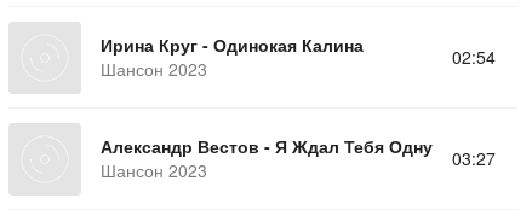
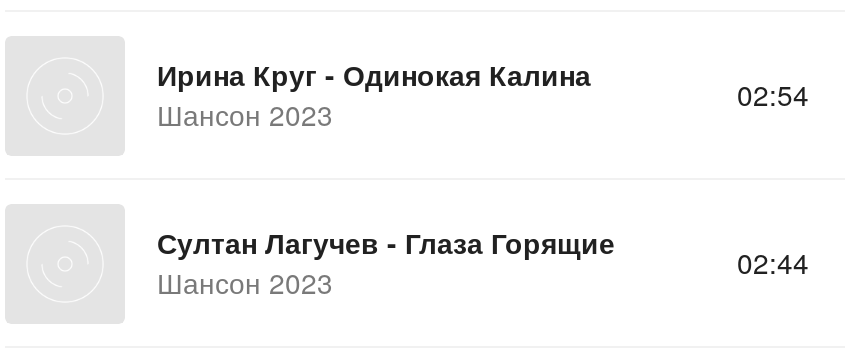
[101,134,496,170] 03:27 | Александр Вестов - Я Ждал Тебя Одну -> [157,222,809,282] 02:44 | Султан Лагучев - Глаза Горящие

